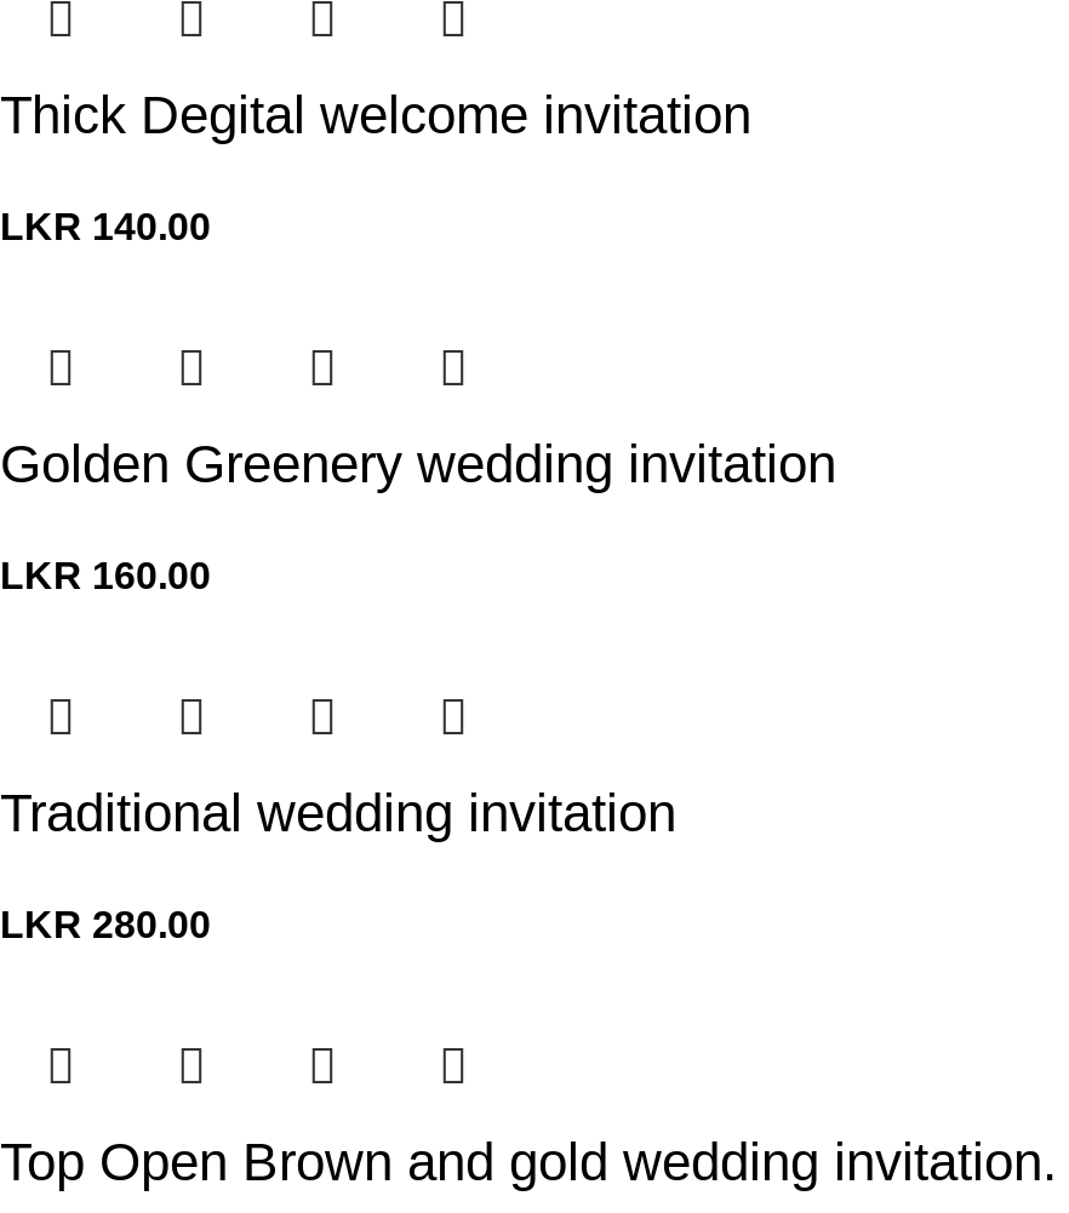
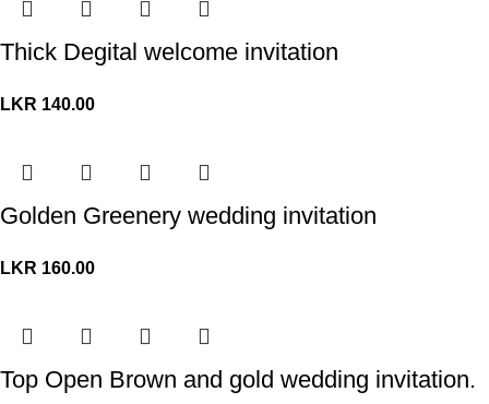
[0,782,676,944] Traditional wedding invitation | LKR 280.00 -> none

